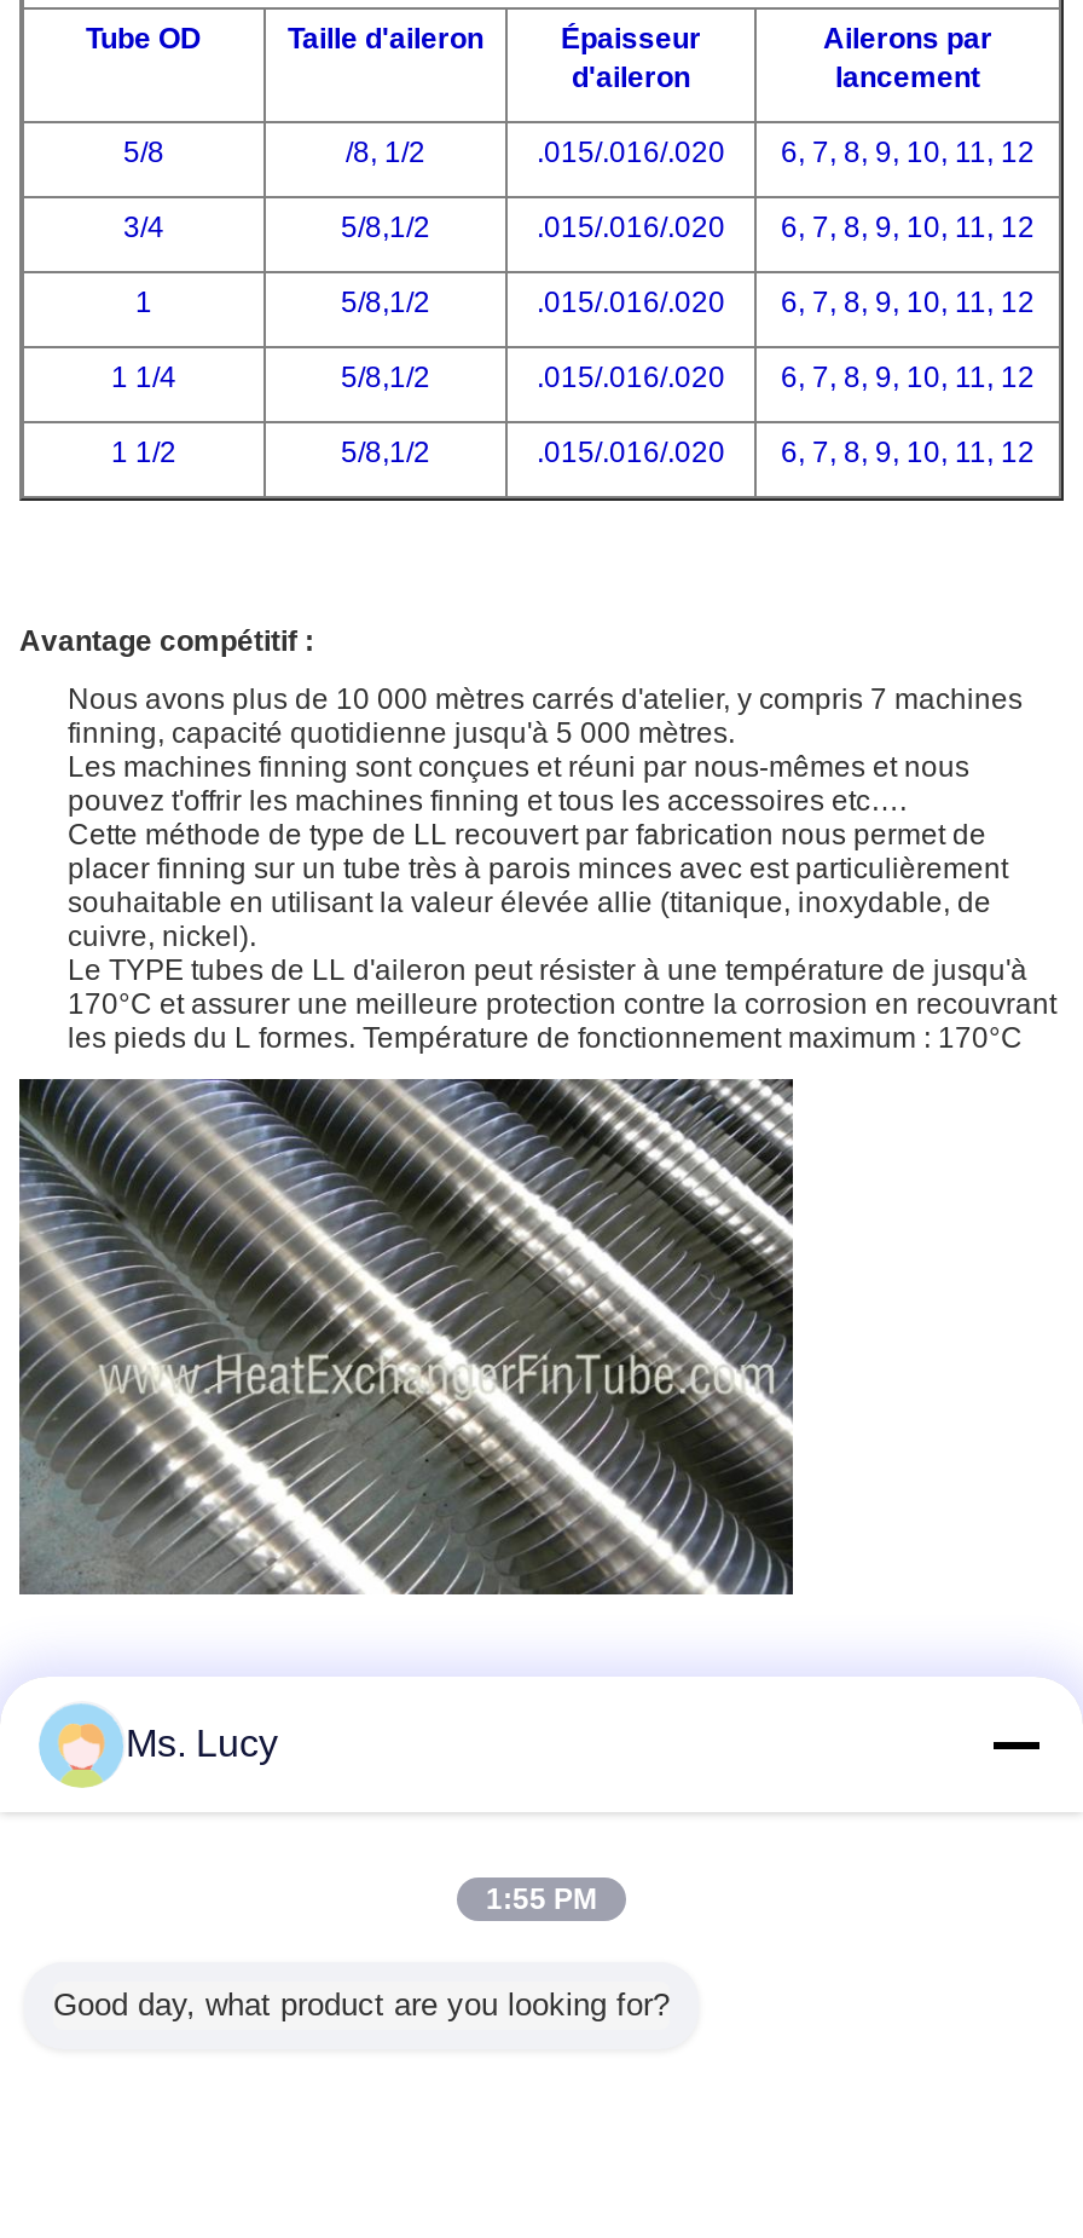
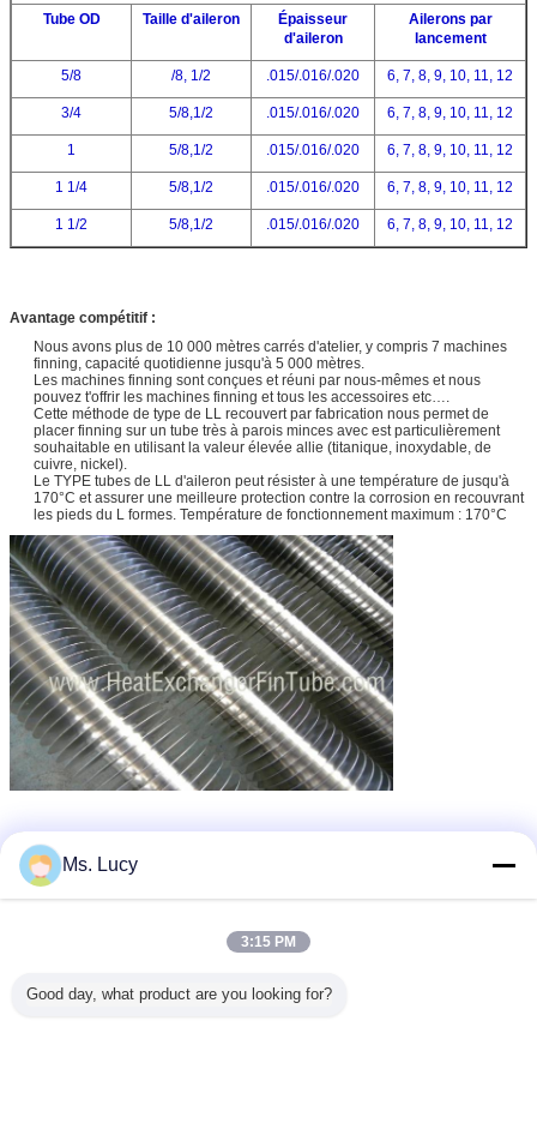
[486,1882,597,1916] 1:55 PM -> [241,933,296,950] 3:15 PM

